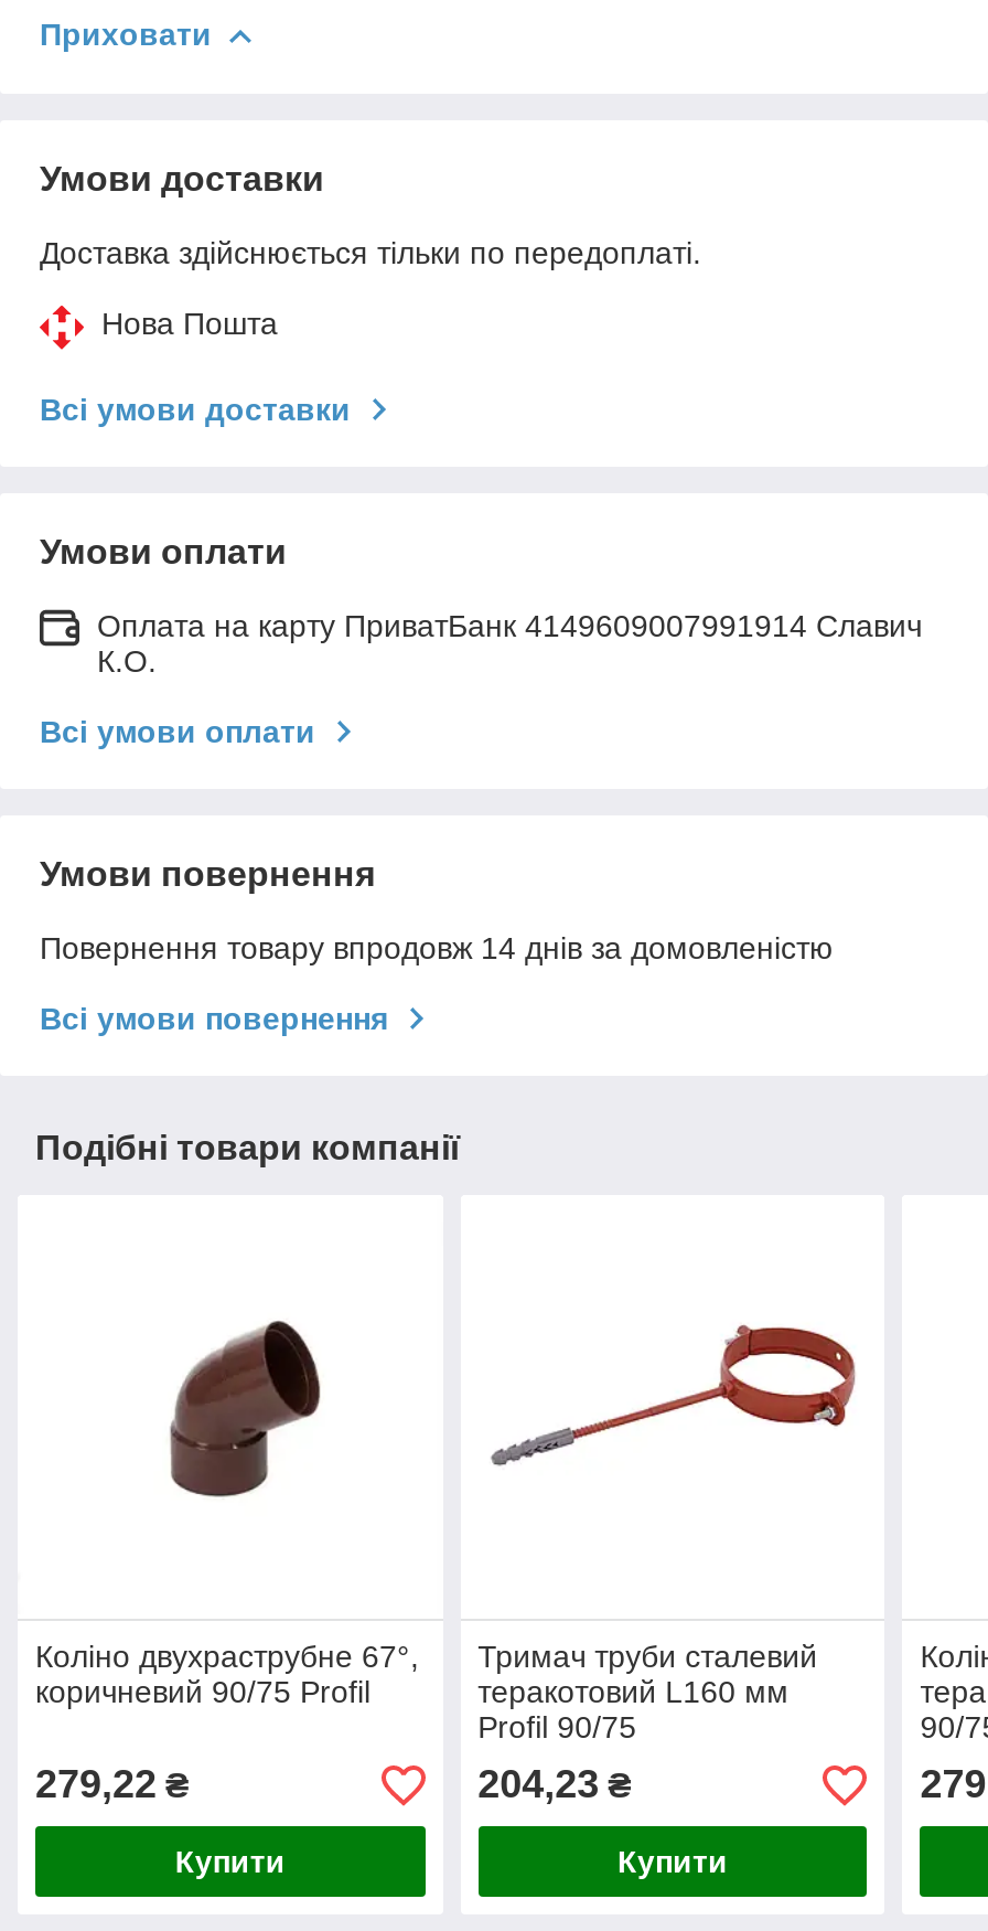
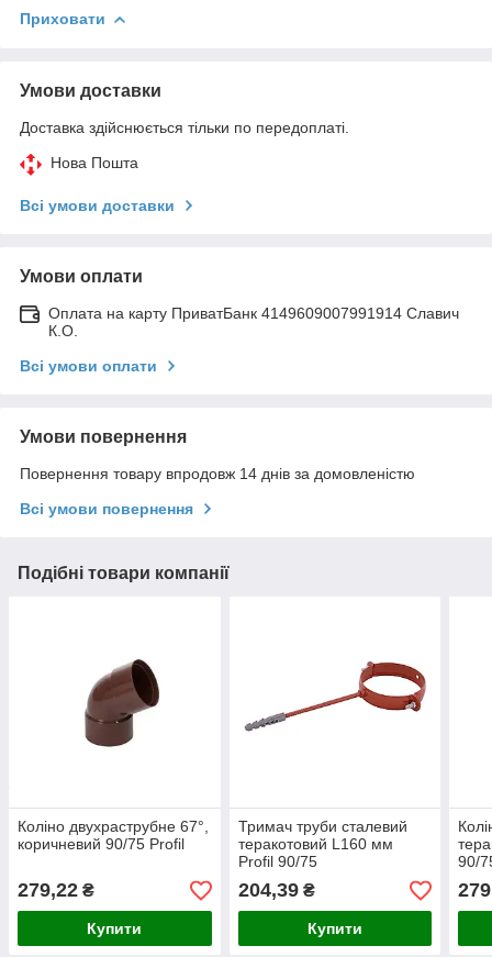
[478,1763,632,1807] 204,23 ₴ -> [238,879,315,901] 204,39 ₴

